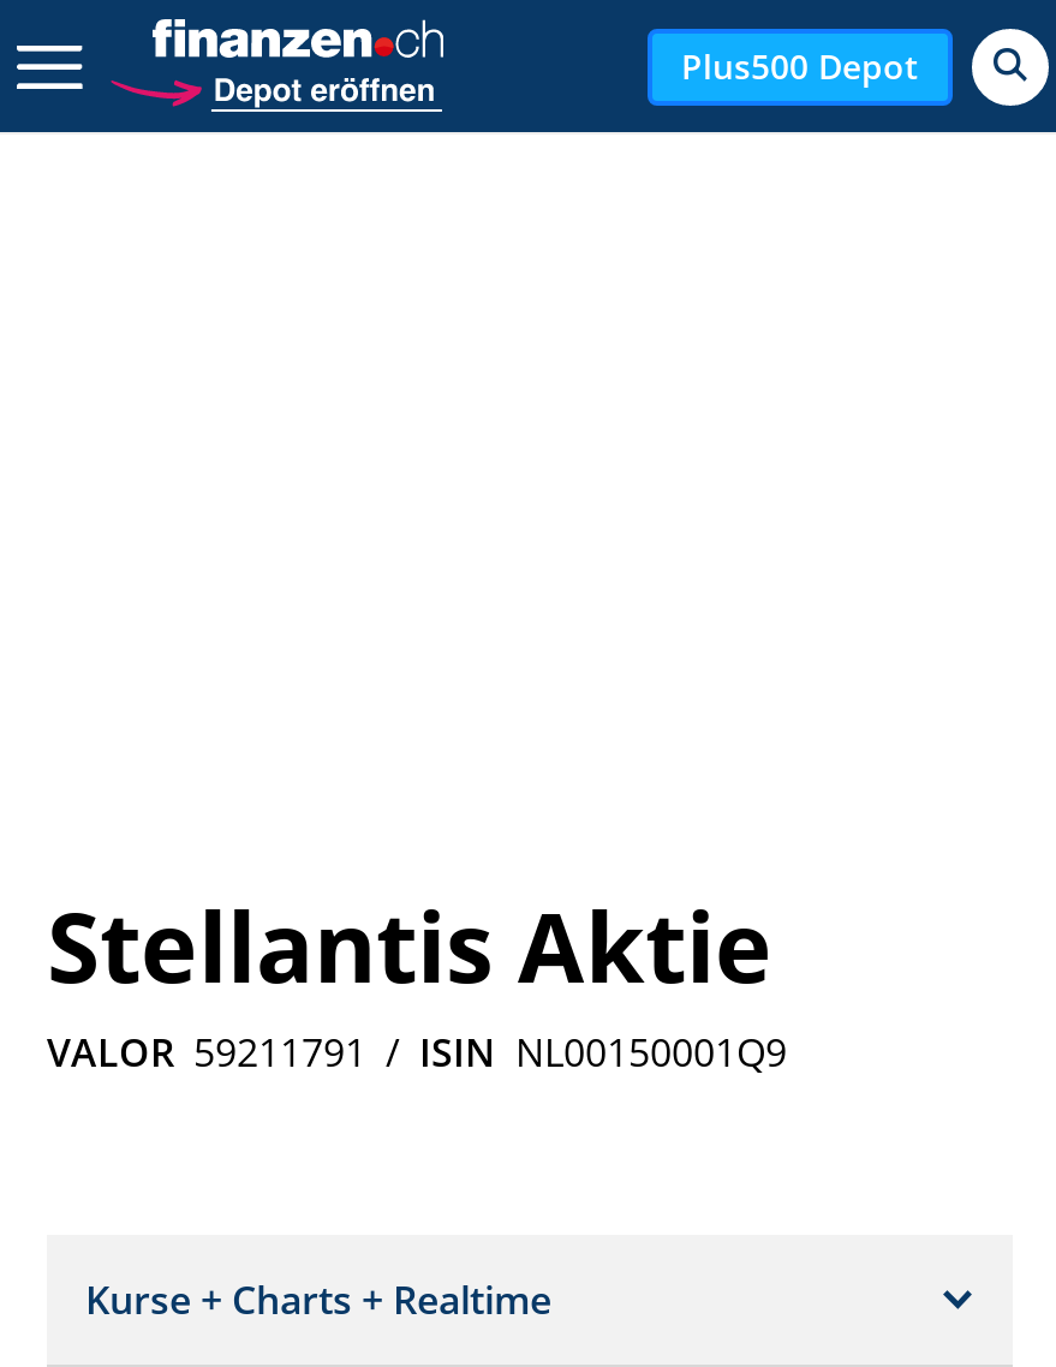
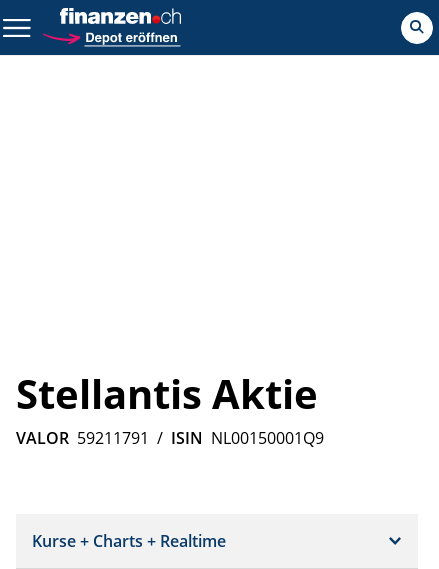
[681,42,919,88] Plus500 Depot -> none

